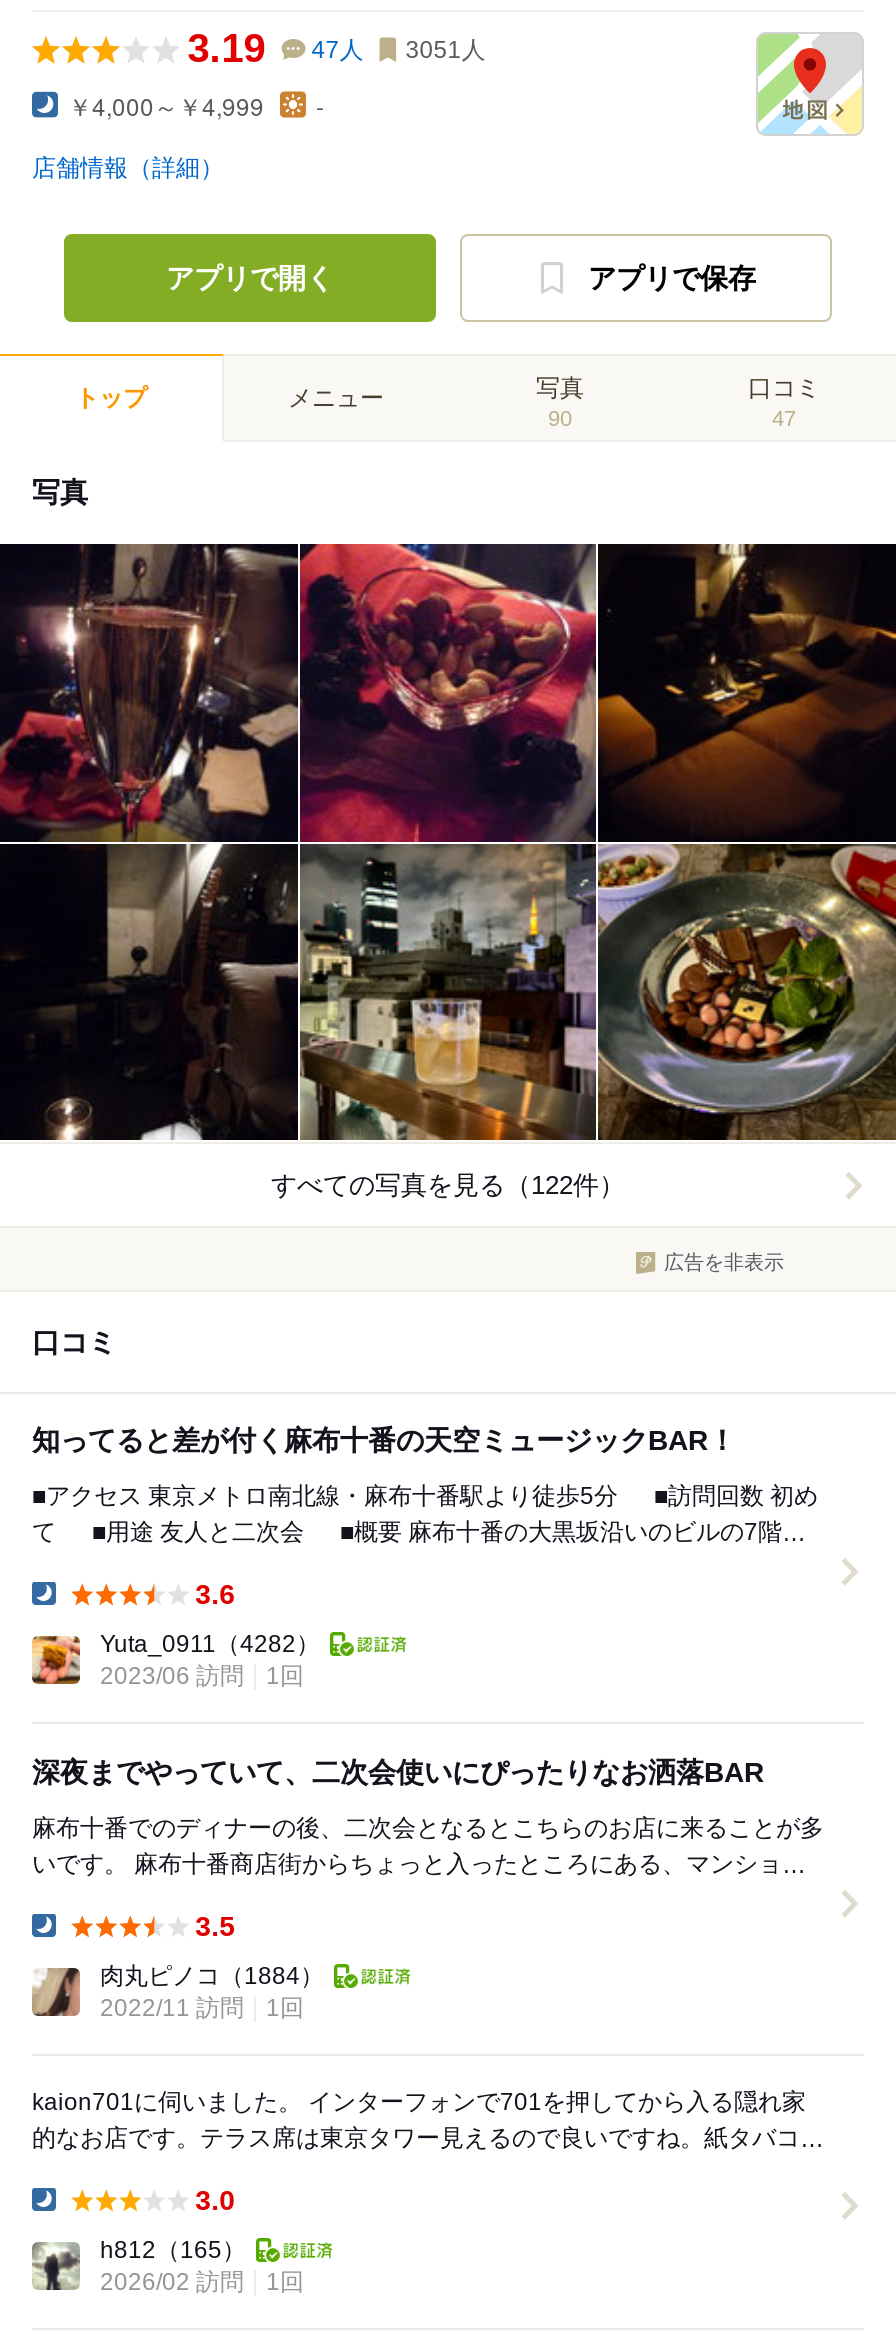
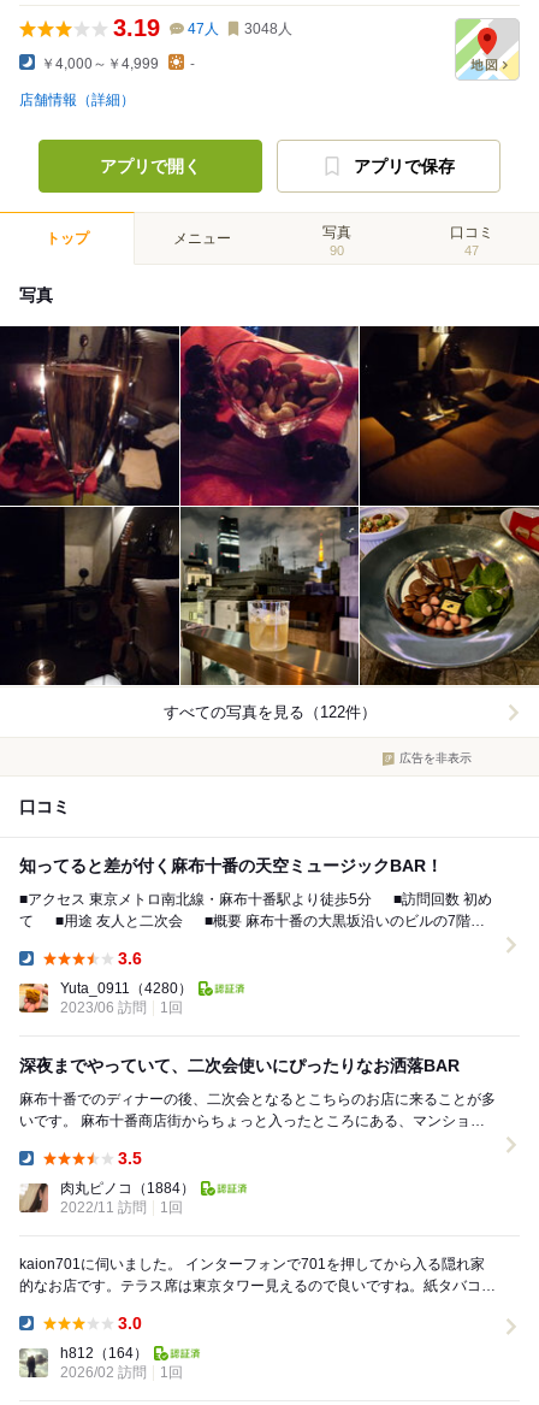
[188,26,486,70] 3.19 47人 3051人 -> [113,14,292,41] 3.19 47人 3048人
[100,1631,320,1659] Yuta_0911（4282） -> [60,980,192,997] Yuta_0911（4280）
[100,2237,246,2265] h812（165） -> [60,1345,148,1362] h812（164）

